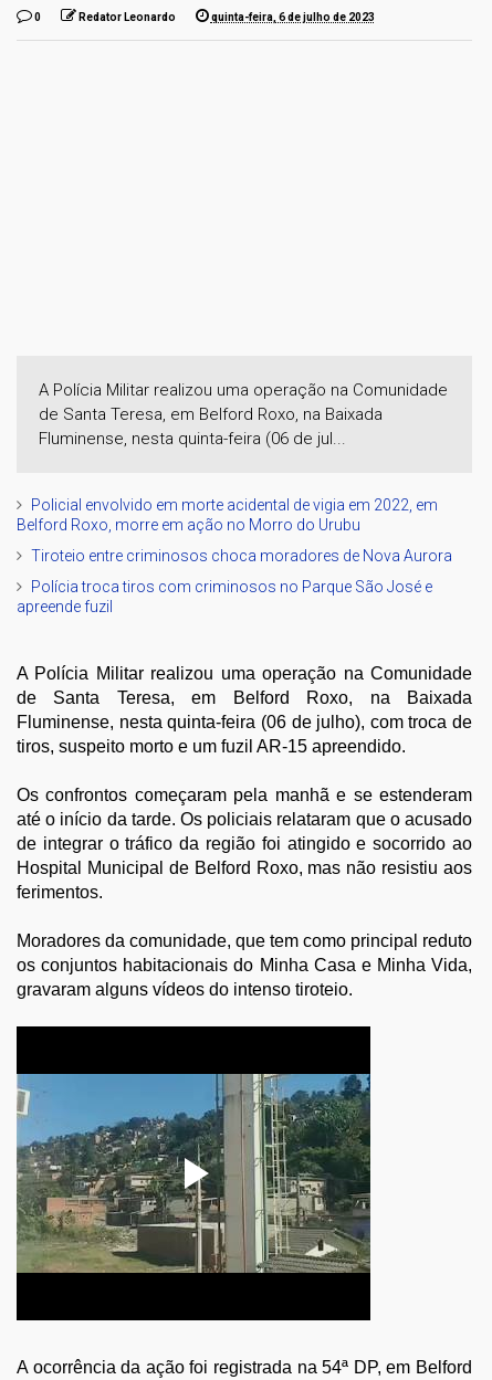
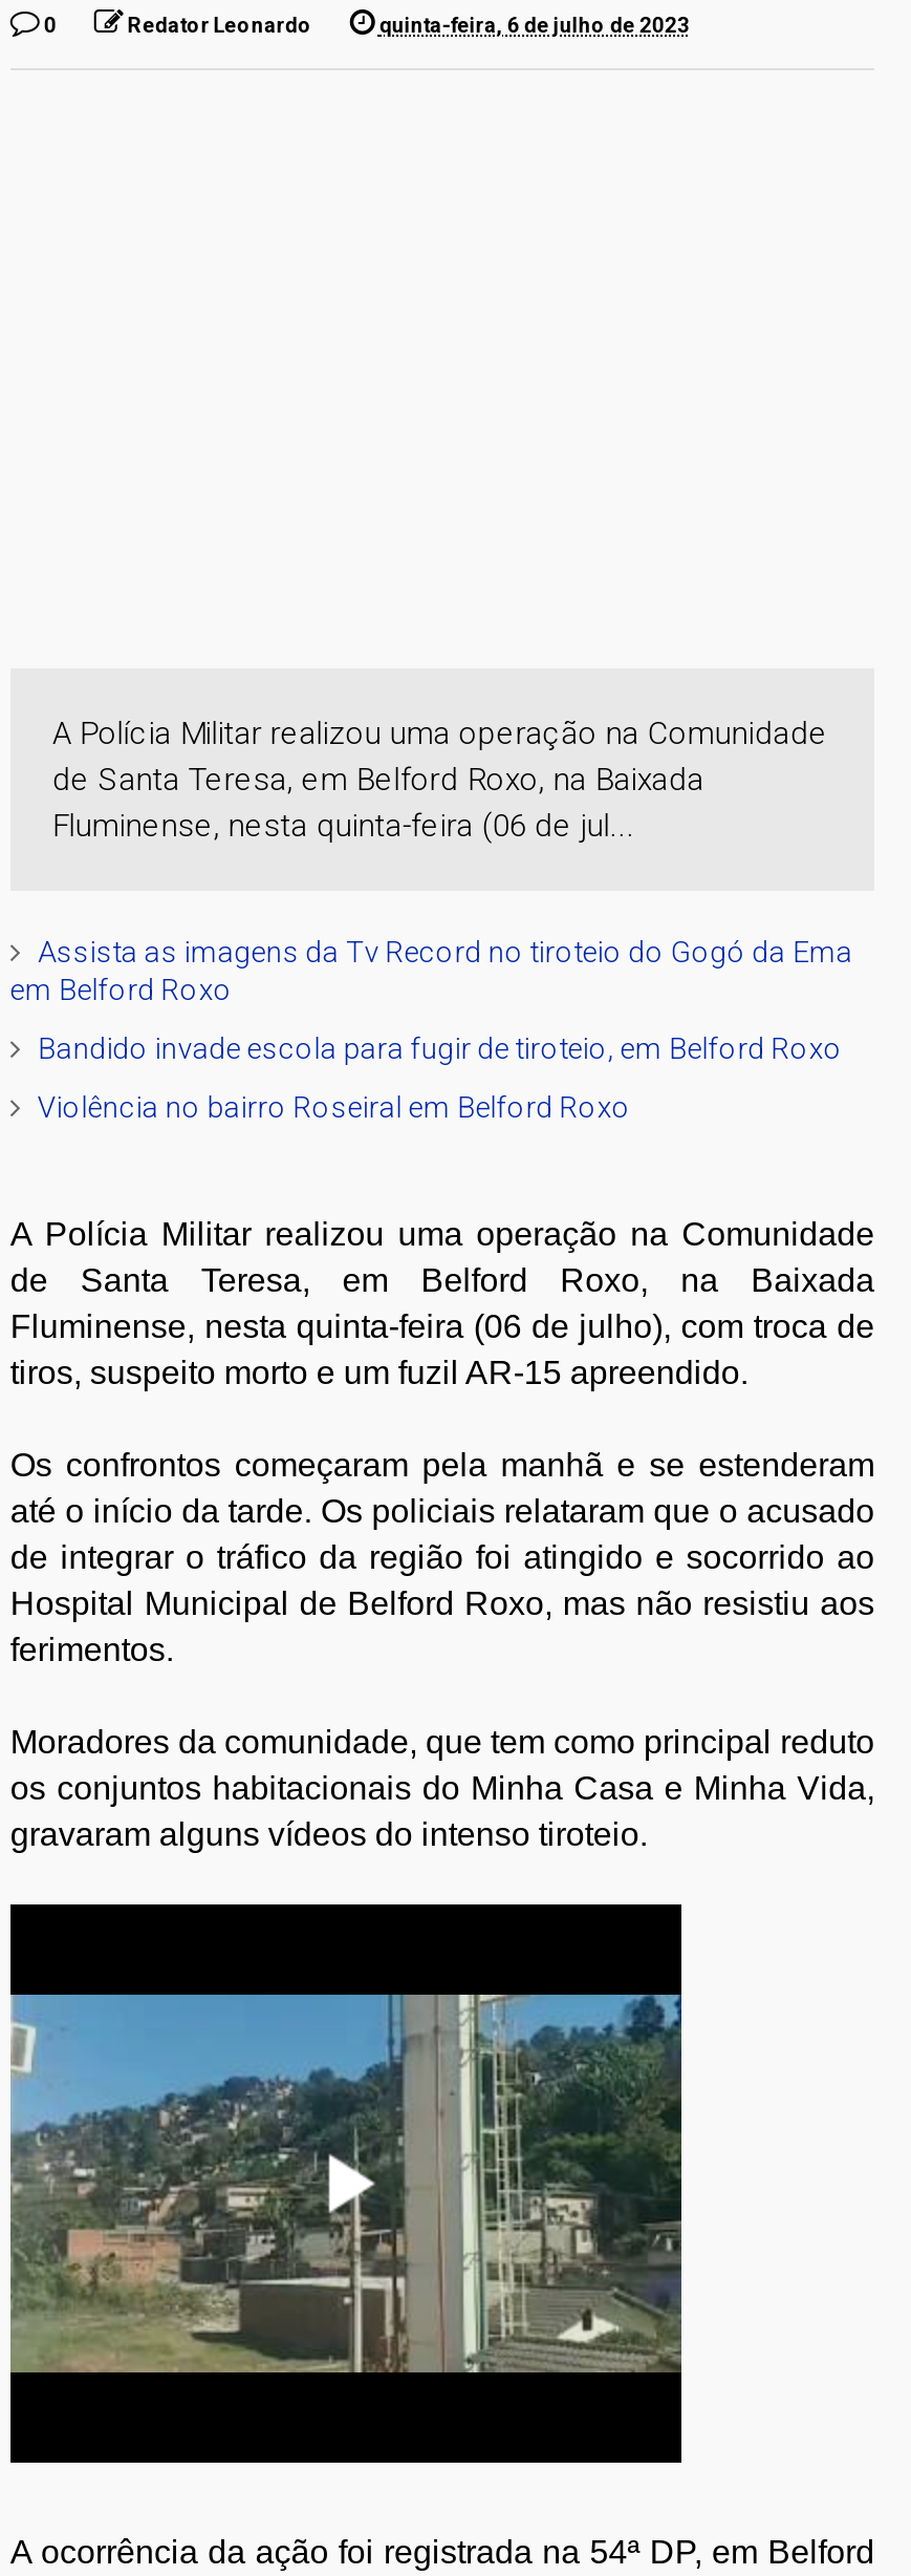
[16,496,438,533] Policial envolvido em morte acidental de vigia em 2022, em | Belford Roxo, morre em ação no Morro do Urubu -> [10,934,853,1006] Assista as imagens da Tv Record no tiroteio do Gogó da Ema | em Belford Roxo
[31,547,452,564] Tiroteio entre criminosos choca moradores de Nova Aurora -> [38,1031,843,1064] Bandido invade escola para fugir de tiroteio, em Belford Roxo
[16,578,432,615] Polícia troca tiros com criminosos no Parque São José e | apreende fuzil -> [38,1090,631,1123] Violência no bairro Roseiral em Belford Roxo

